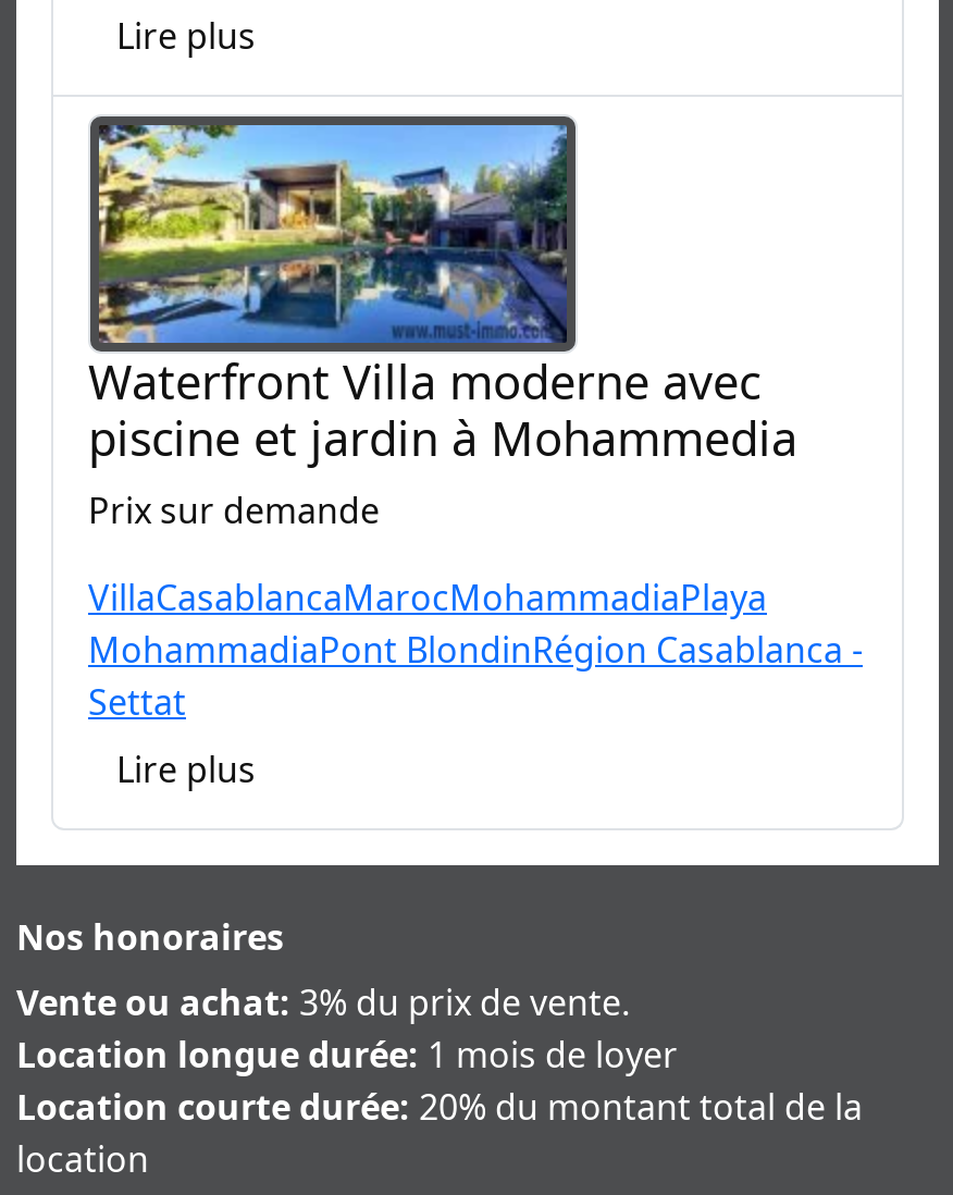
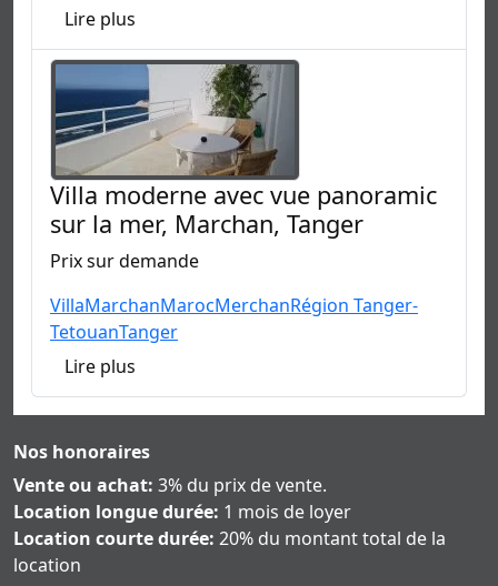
[88,123,797,468] [image] | Waterfront Villa moderne avec | piscine et jardin à Mohammedia -> [50,63,437,239] [image] | Villa moderne avec vue panoramic | sur la mer, Marchan, Tanger
[88,572,863,725] VillaCasablancaMarocMohammadiaPlaya | MohammadiaPont BlondinRégion Casablanca - | Settat -> [50,292,418,343] VillaMarchanMarocMerchanRégion Tanger- | TetouanTanger

